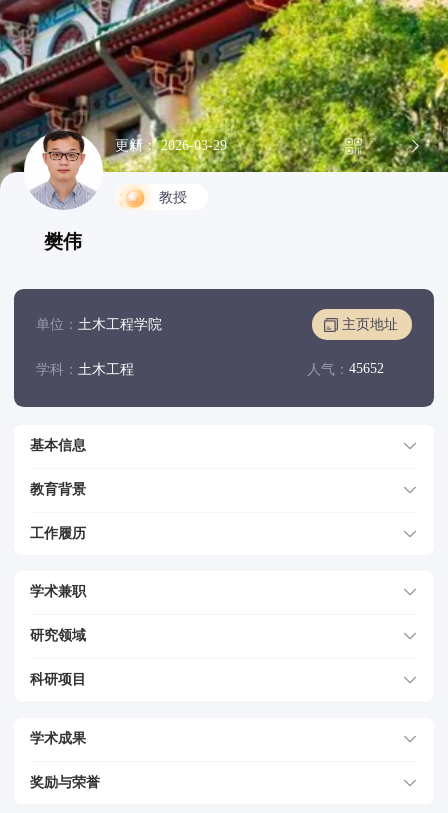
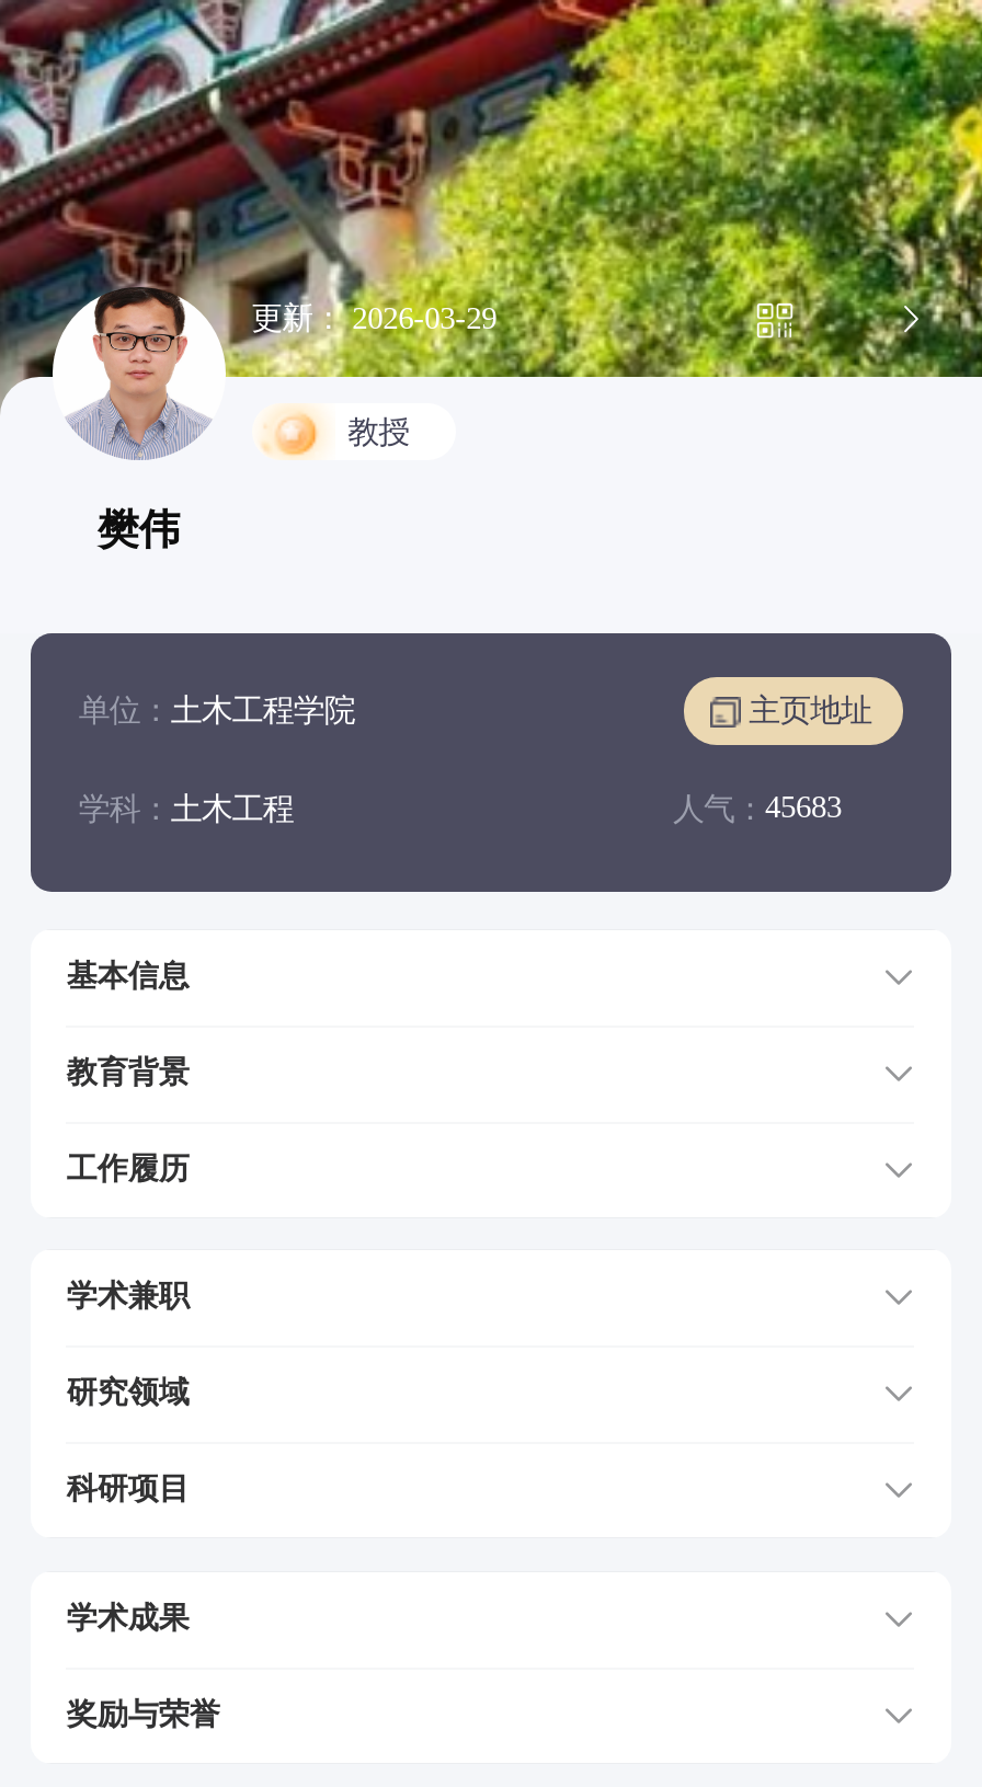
[307,360,384,377] 人气：45652 -> [673,789,842,827] 人气：45683

